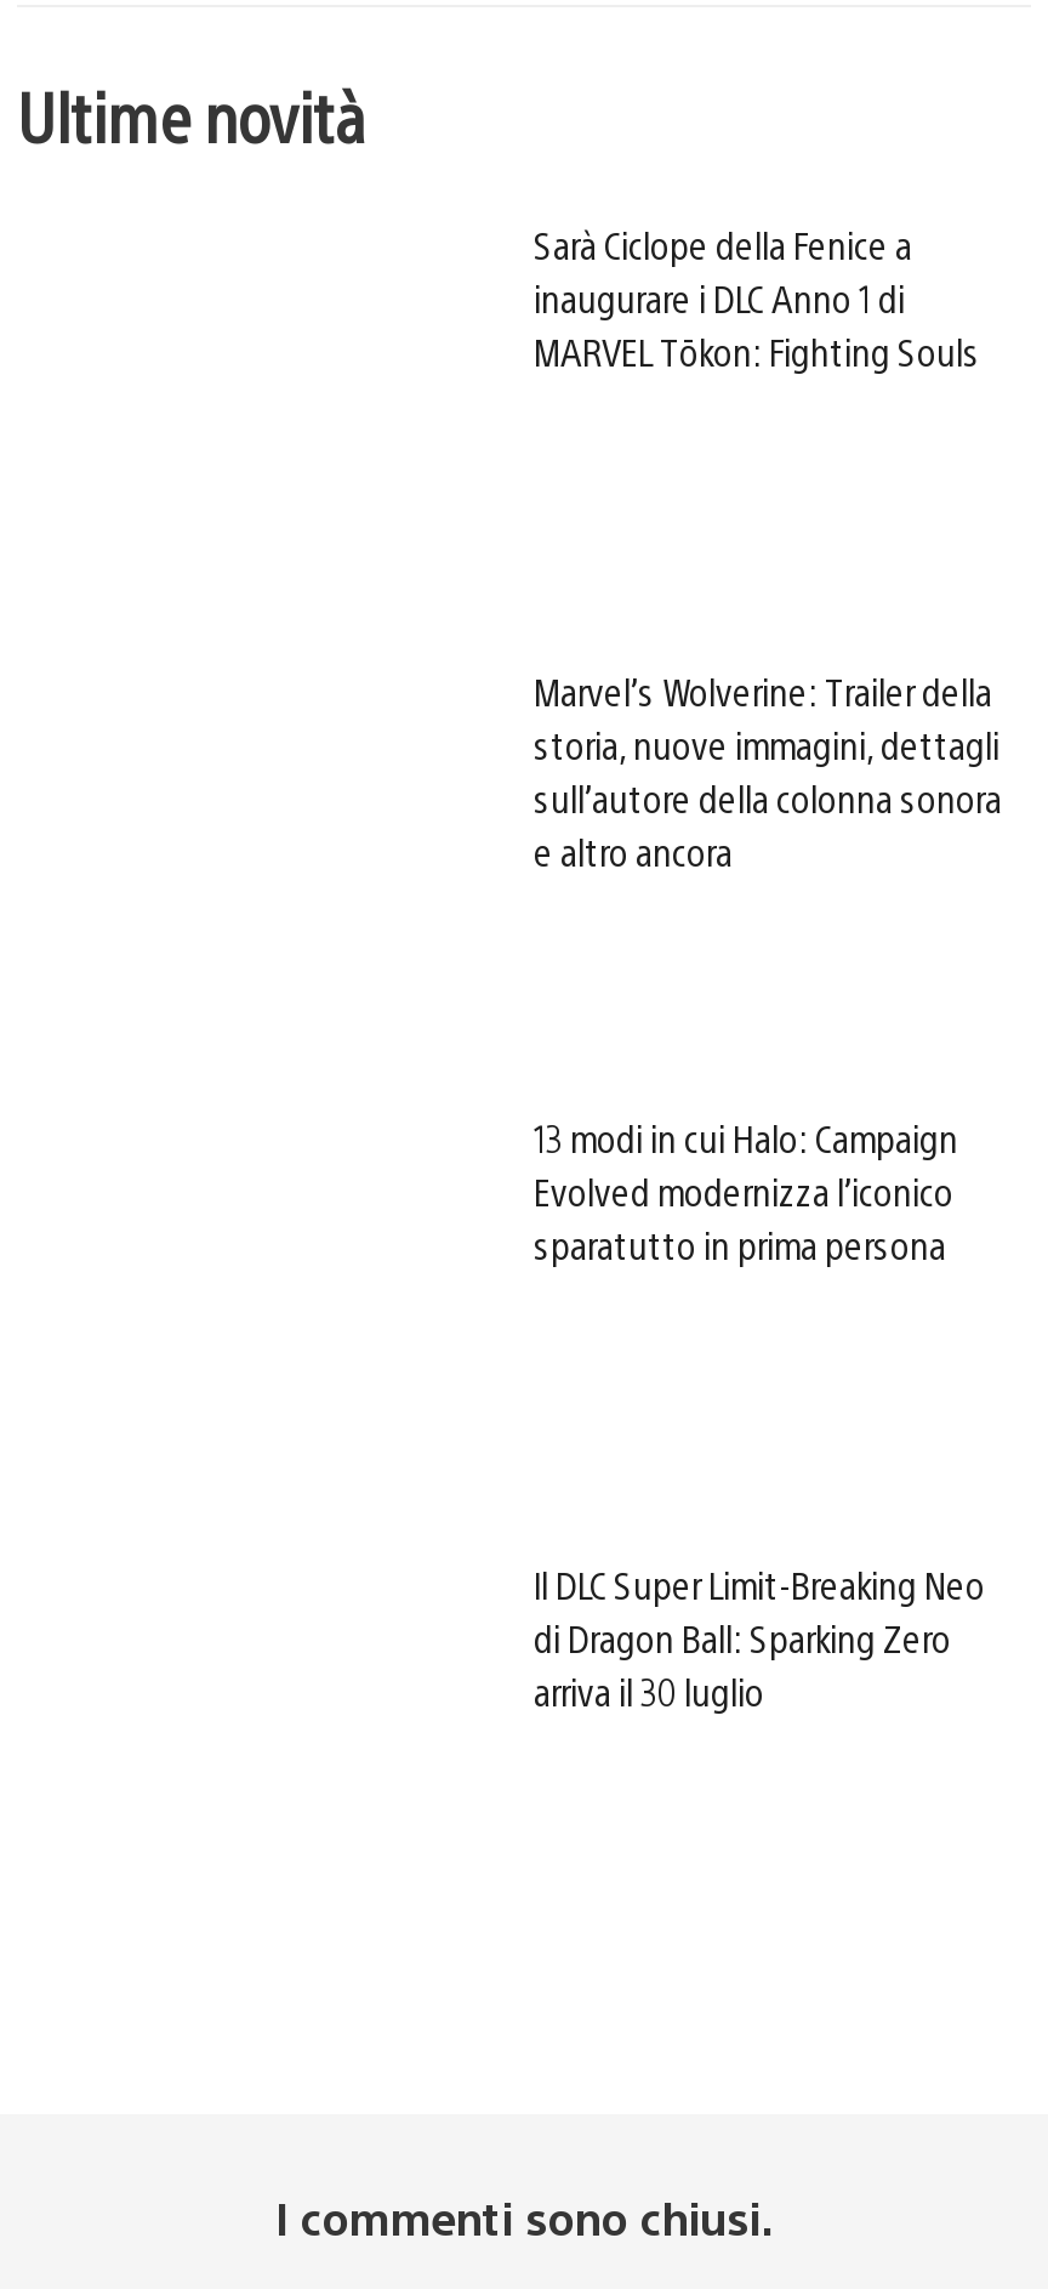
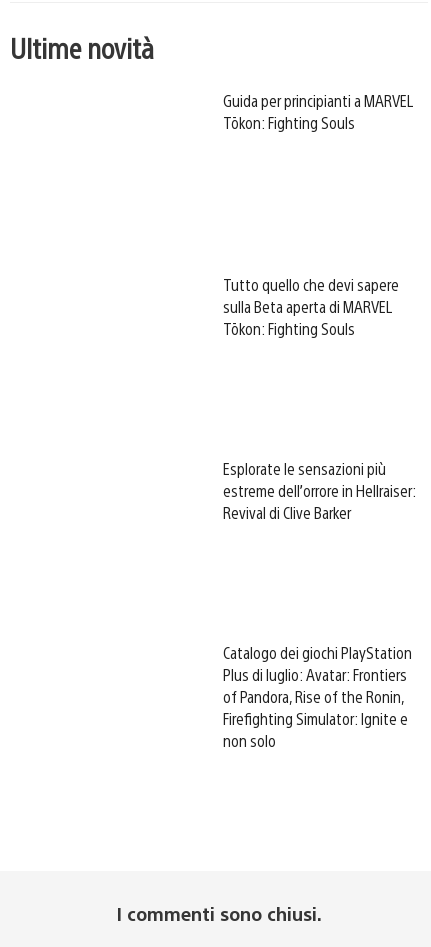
[534,218,980,376] Sarà Ciclope della Fenice a | inaugurare i DLC Anno 1 di | MARVEL Tōkon: Fighting Souls -> [223,90,413,133] Guida per principianti a MARVEL | Tōkon: Fighting Souls
[534,665,1002,876] Marvel’s Wolverine: Trailer della | storia, nuove immagini, dettagli | sull’autore della colonna sonora | e altro ancora -> [223,274,399,339] Tutto quello che devi sapere | sulla Beta aperta di MARVEL | Tōkon: Fighting Souls
[534,1111,958,1269] 13 modi in cui Halo: Campaign | Evolved modernizza l’iconico | sparatutto in prima persona -> [223,458,416,523] Esplorate le sensazioni più | estreme dell’orrore in Hellraiser: | Revival di Clive Barker
[534,1558,985,1716] Il DLC Super Limit-Breaking Neo | di Dragon Ball: Sparking Zero | arriva il 30 luglio -> [223,642,412,751] Catalogo dei giochi PlayStation | Plus di luglio: Avatar: Frontiers | of Pandora, Rise of the Ronin, | Firefighting Simulator: Ignite e | non solo

